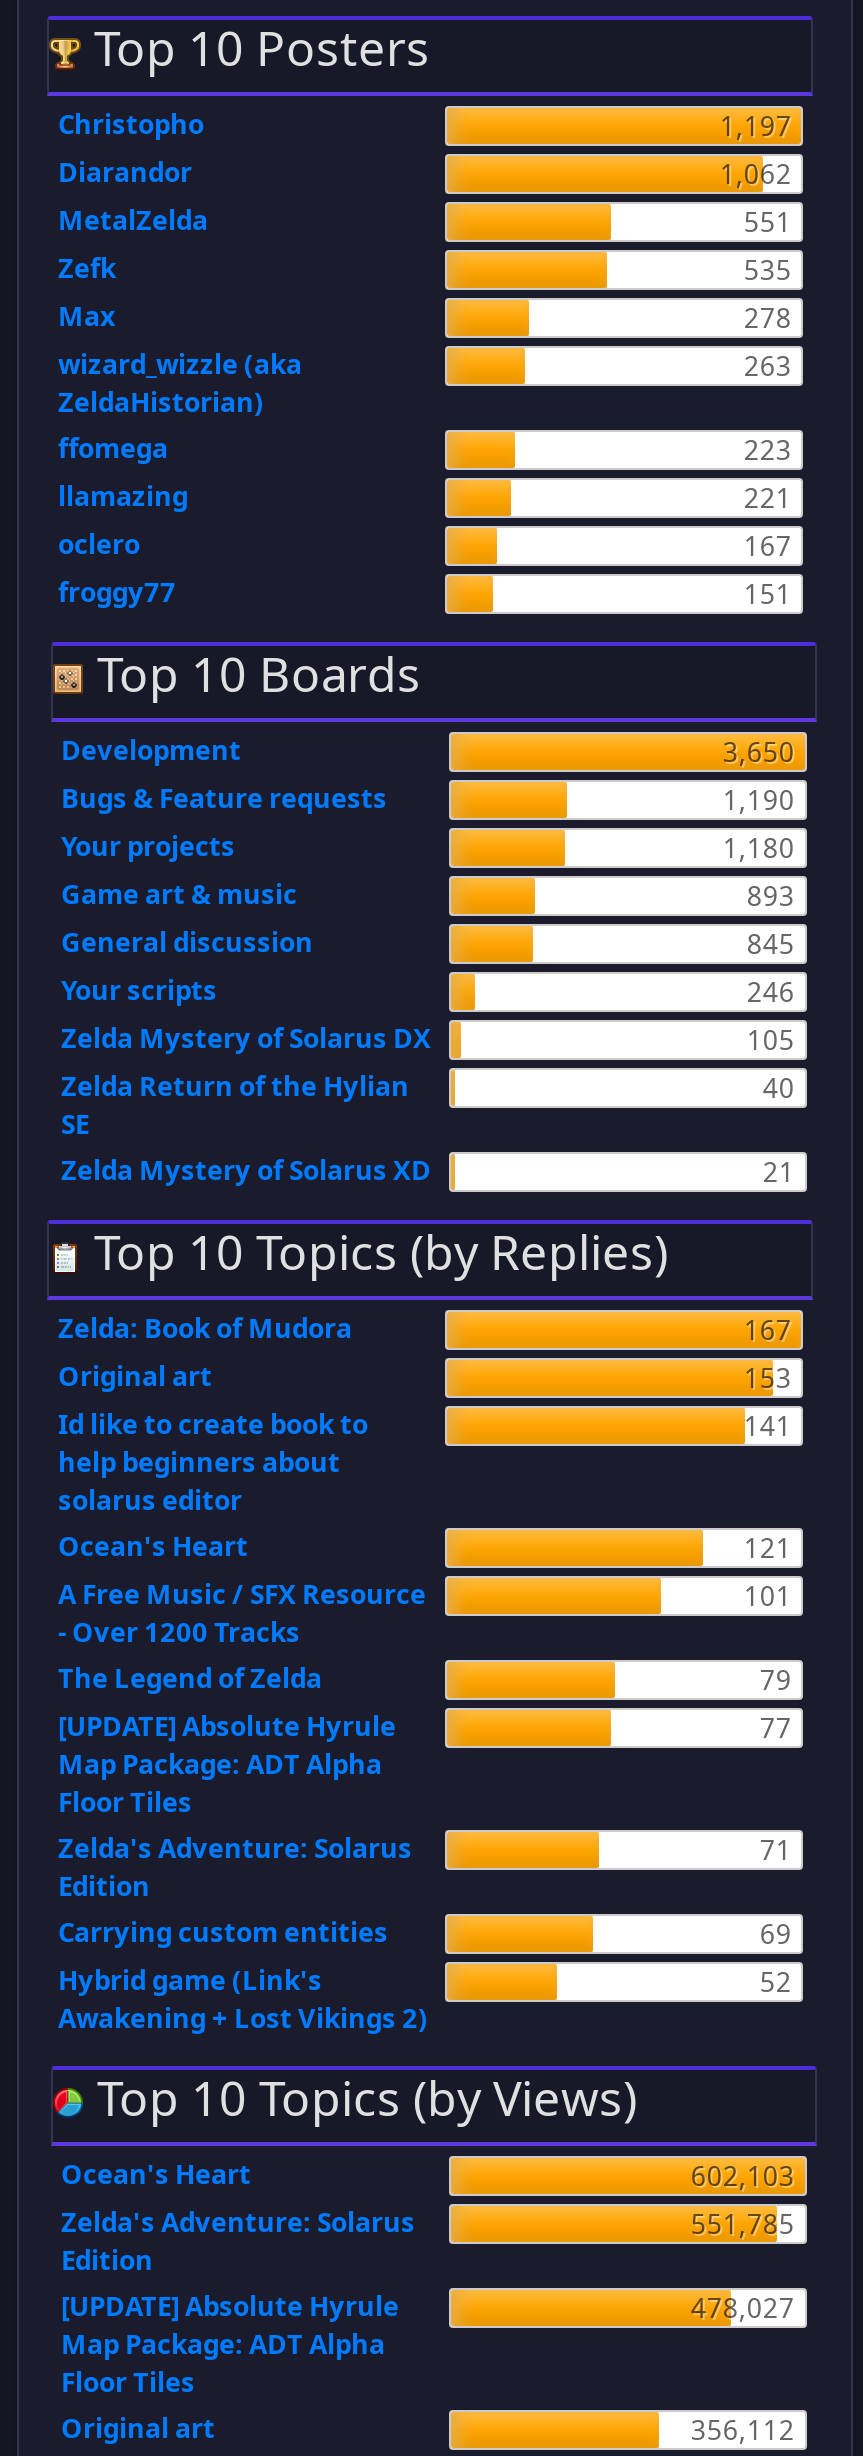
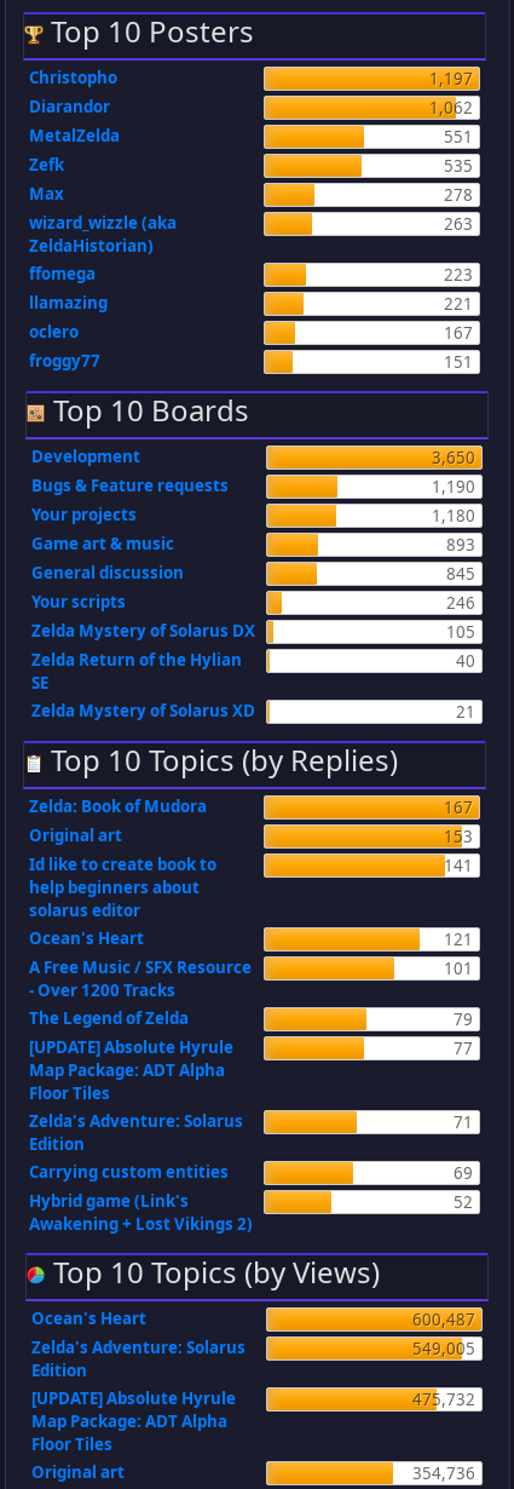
[691,2158,795,2194] 602,103 -> [412,1309,475,1330] 600,487
[691,2206,795,2242] 551,785 -> [412,1338,475,1359] 549,005
[691,2290,795,2326] 478,027 -> [412,1389,475,1410] 475,732
[691,2412,795,2448] 356,112 -> [412,1462,475,1484] 354,736

